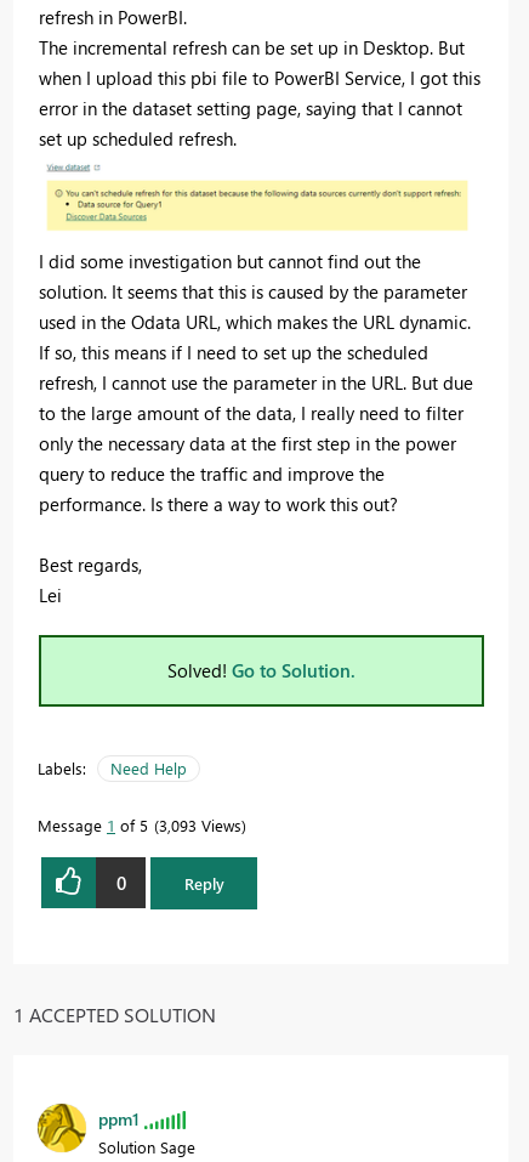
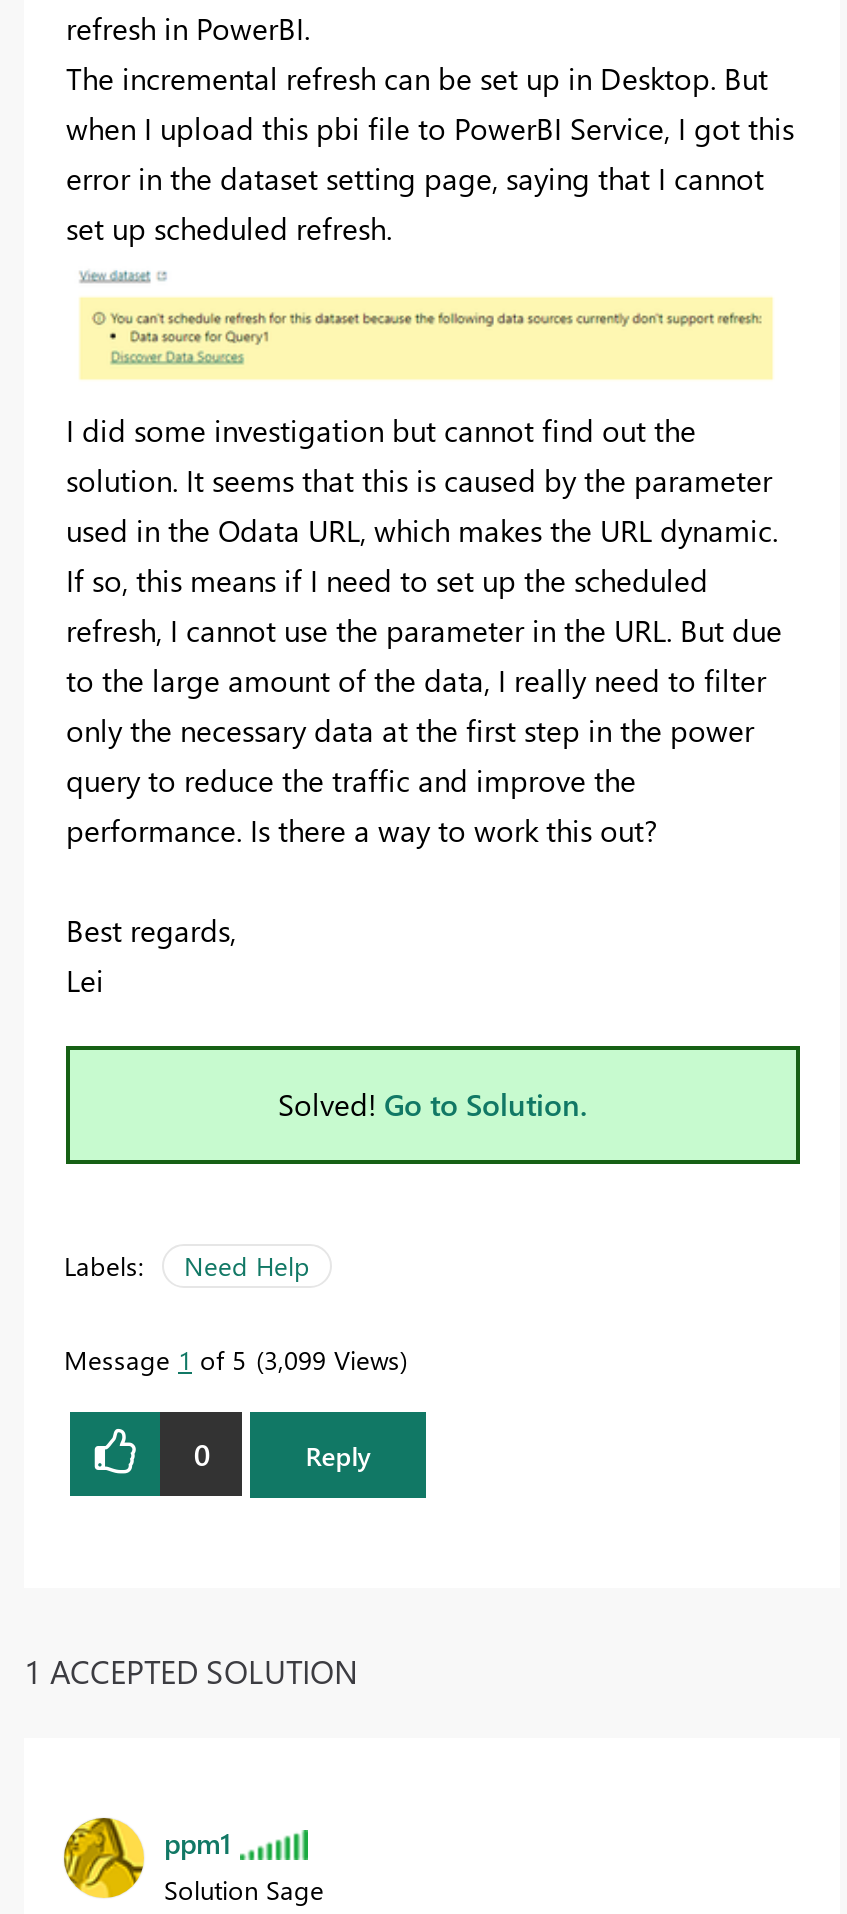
[38,815,241,836] Message 1 of 5 3,093 Views -> [64,1343,400,1377] Message 1 of 5 3,099 Views

